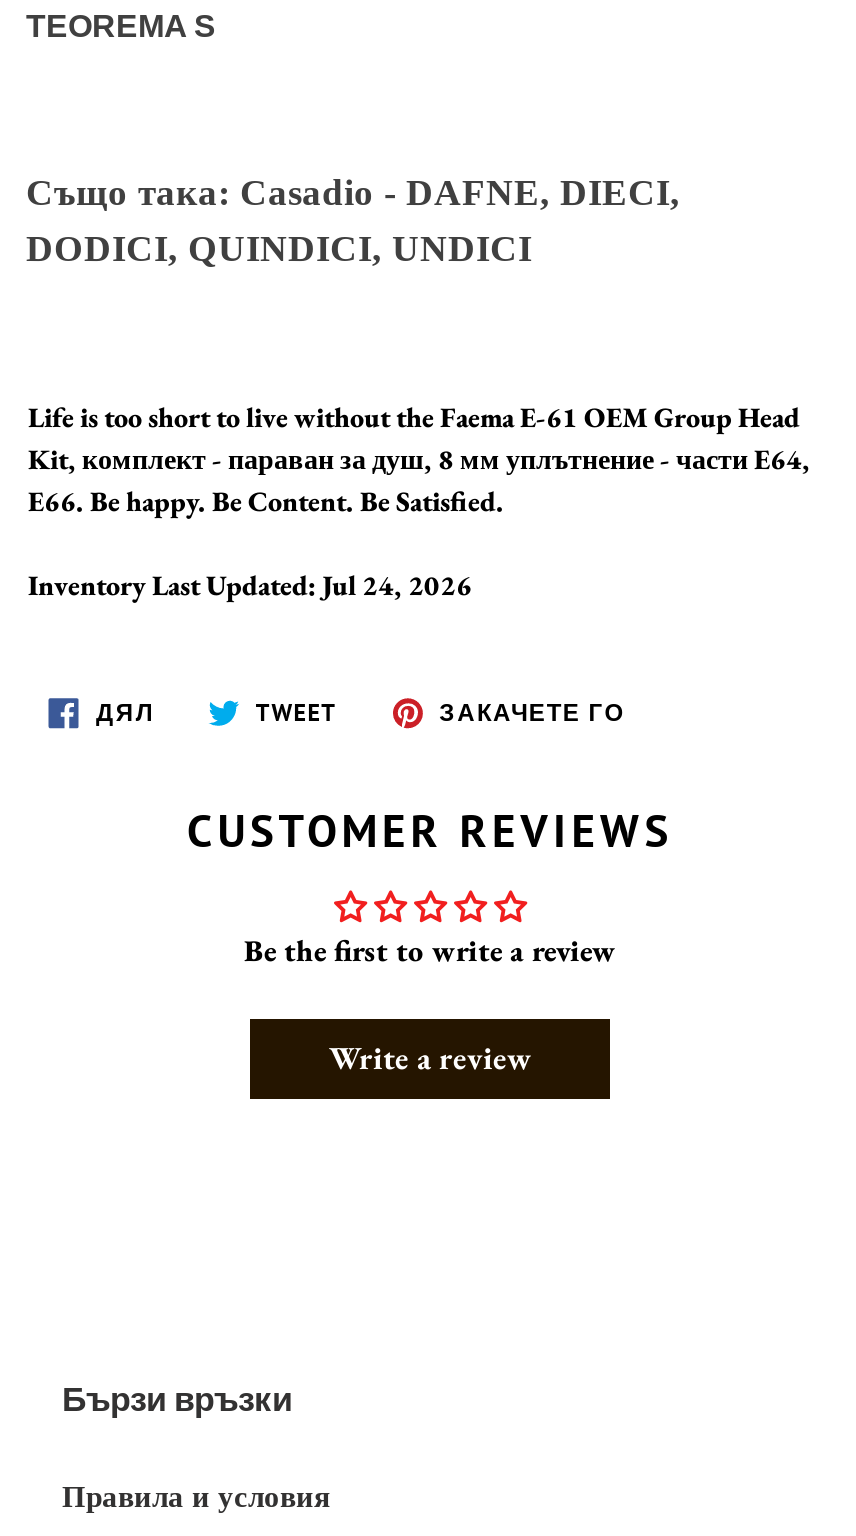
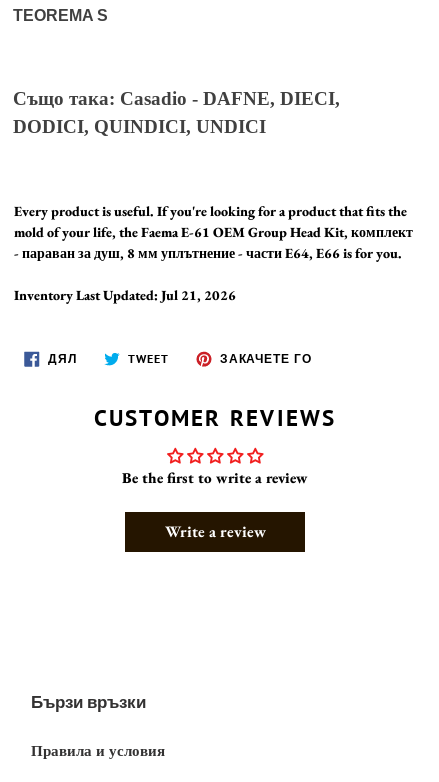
[28,400,810,520] Life is too short to live without the Faema E-61 OEM Group Head | Kit, комплект - параван за душ, 8 мм уплътнение - части E64, | E66. Be happy. Be Content. Be Satisfied. -> [14,202,413,262] Every product is useful. If you're looking for a product that fits the | mold of your life, the Faema E-61 OEM Group Head Kit, комплект | - параван за душ, 8 мм уплътнение - части E64, E66 is for you.
[28,568,472,604] Inventory Last Updated: Jul 24, 2026 -> [14,286,236,304] Inventory Last Updated: Jul 21, 2026

